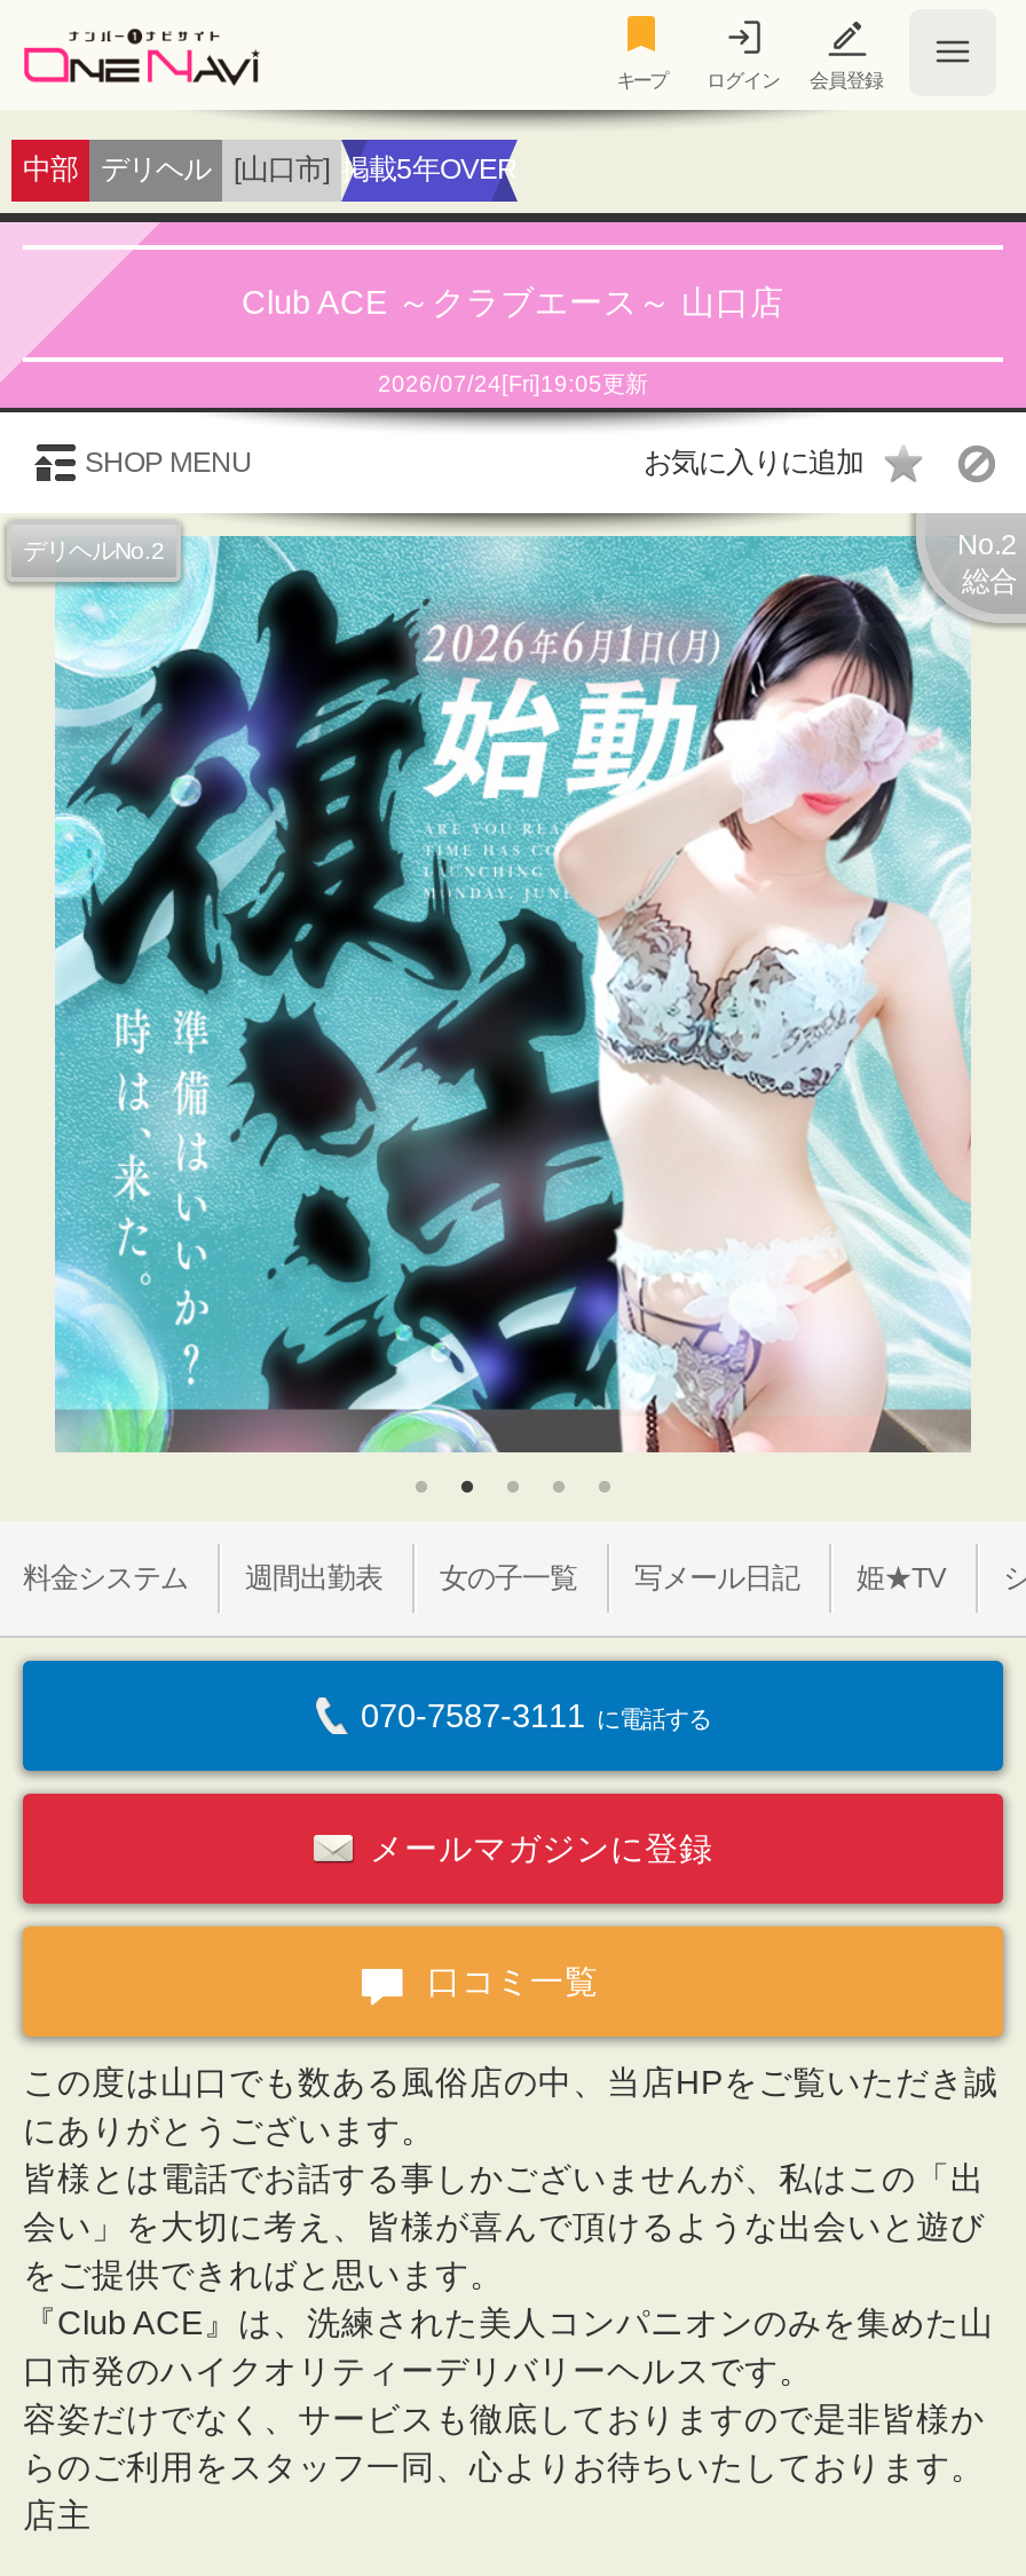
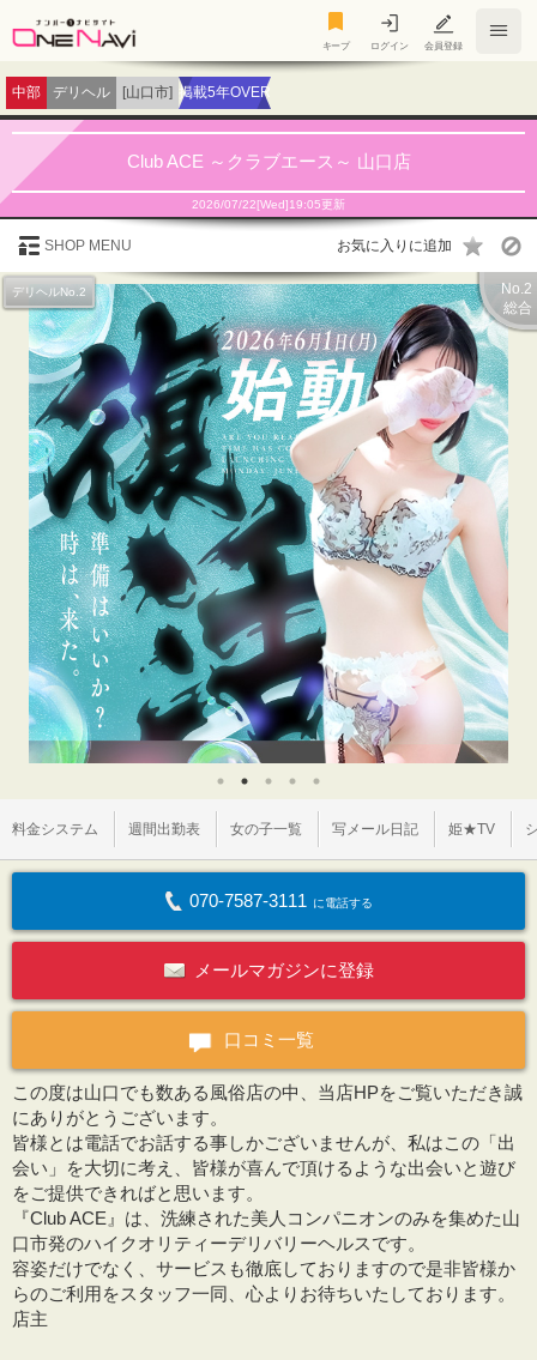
[378,371,648,396] 2026/07/24[Fri]19:05更新 -> [192,198,345,211] 2026/07/22[Wed]19:05更新

